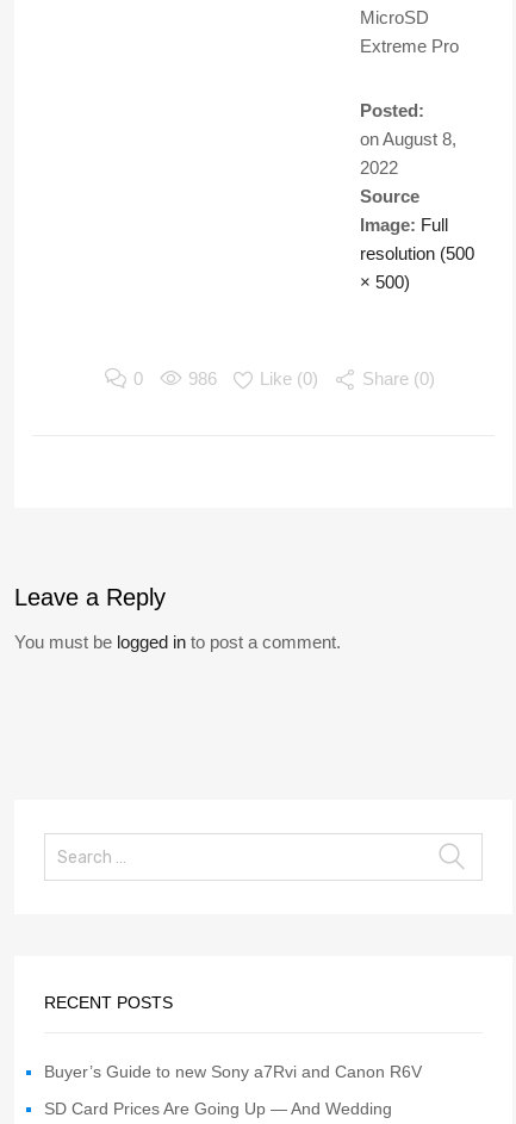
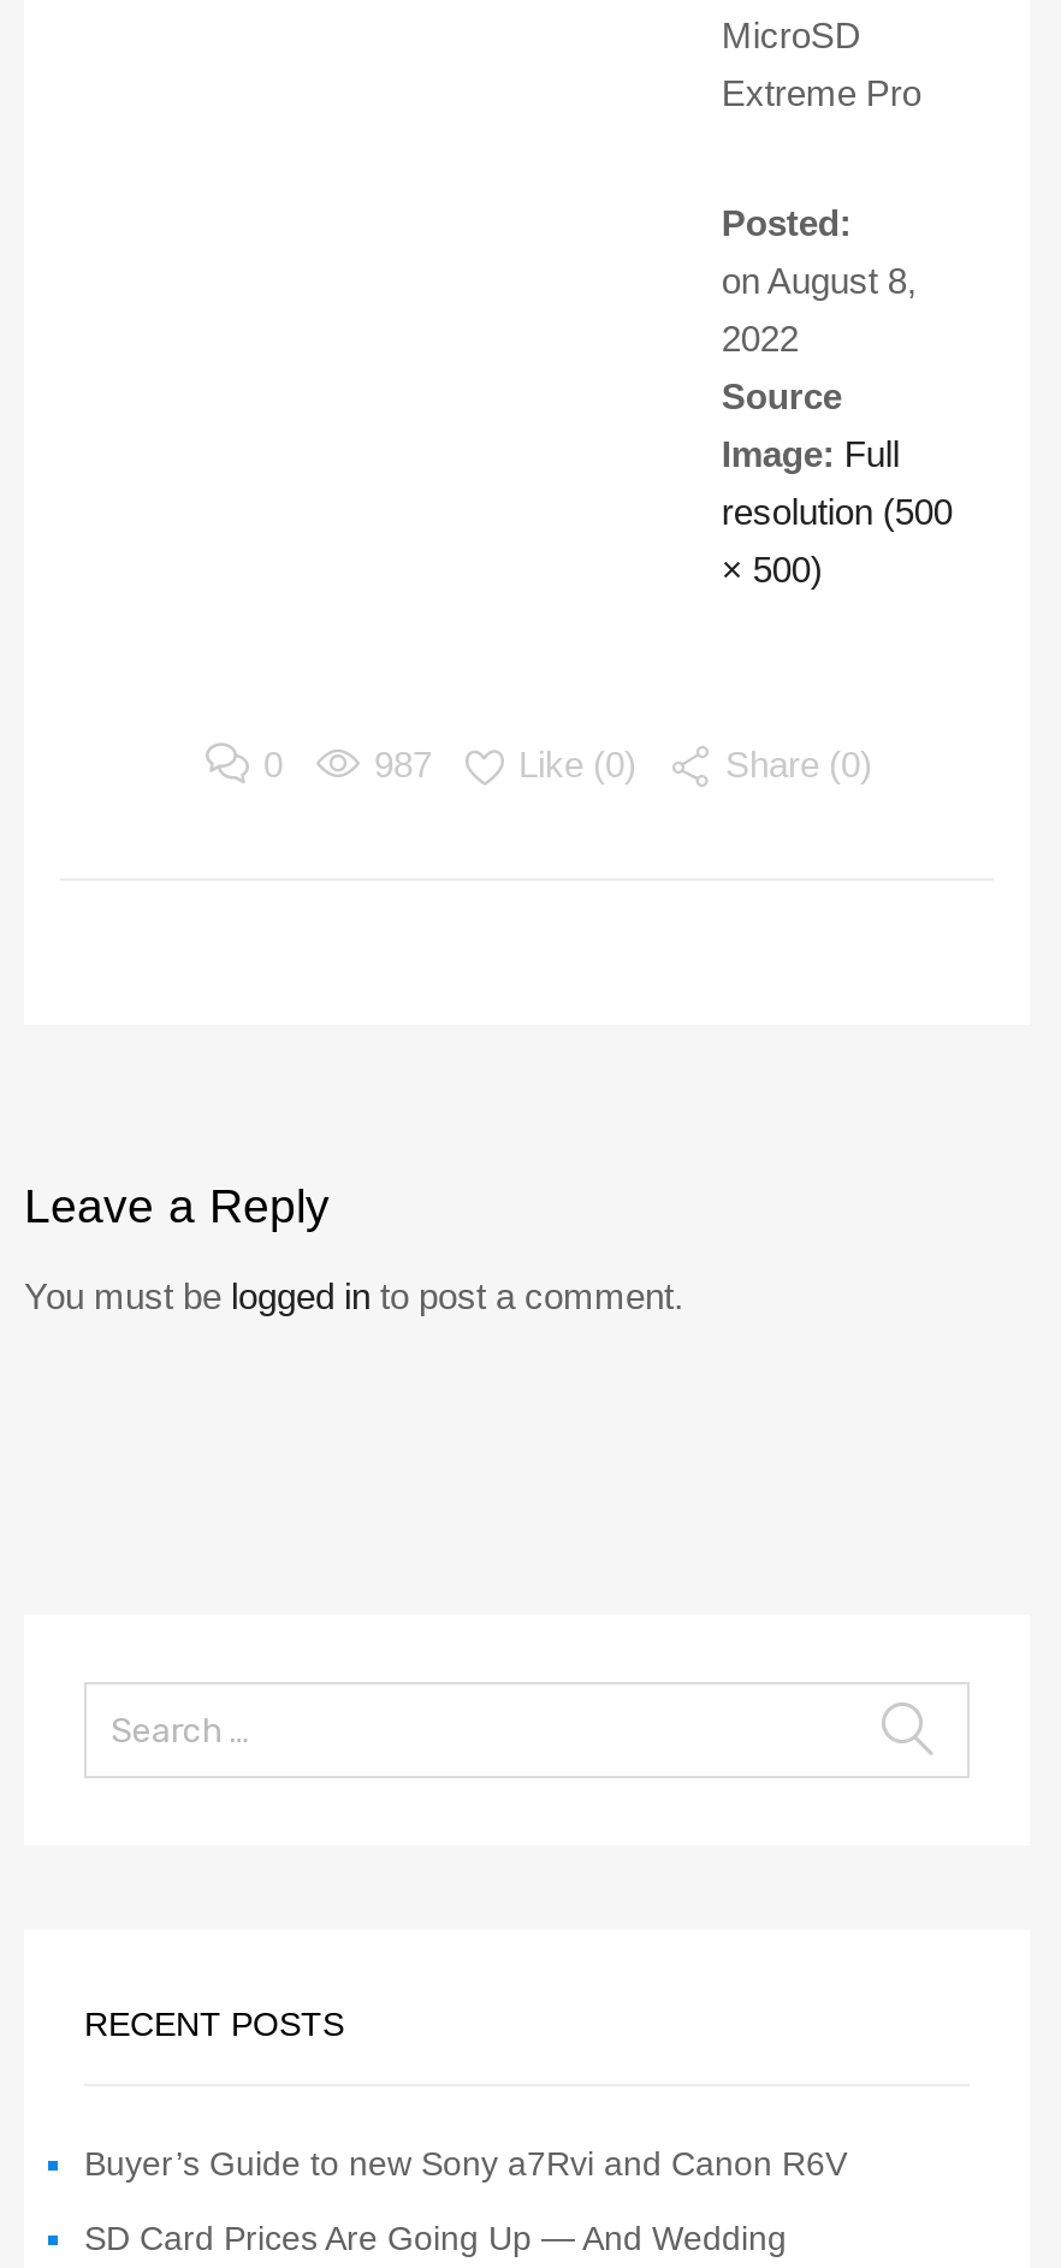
[188,369,216,389] 986 -> [374,744,432,785] 987

